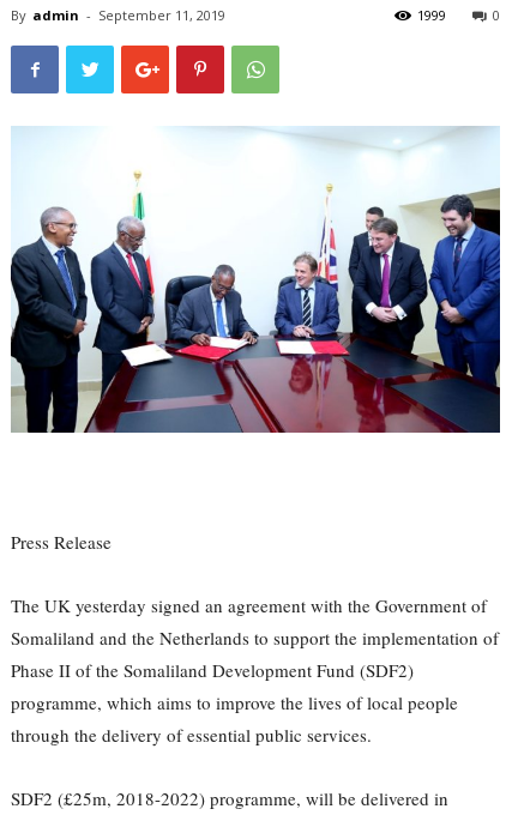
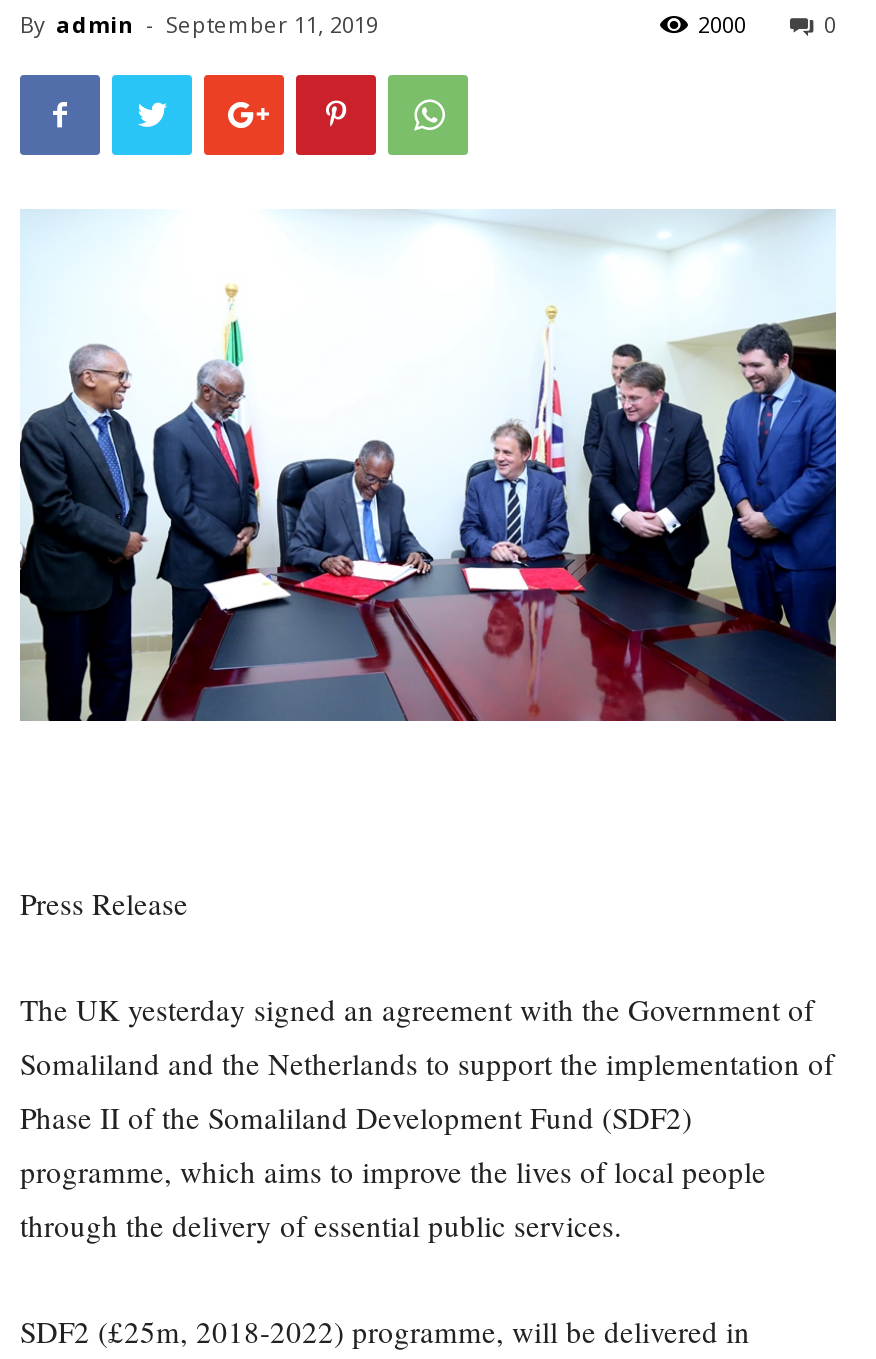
[417,6,446,24] 1999 -> [698,9,746,39] 2000

